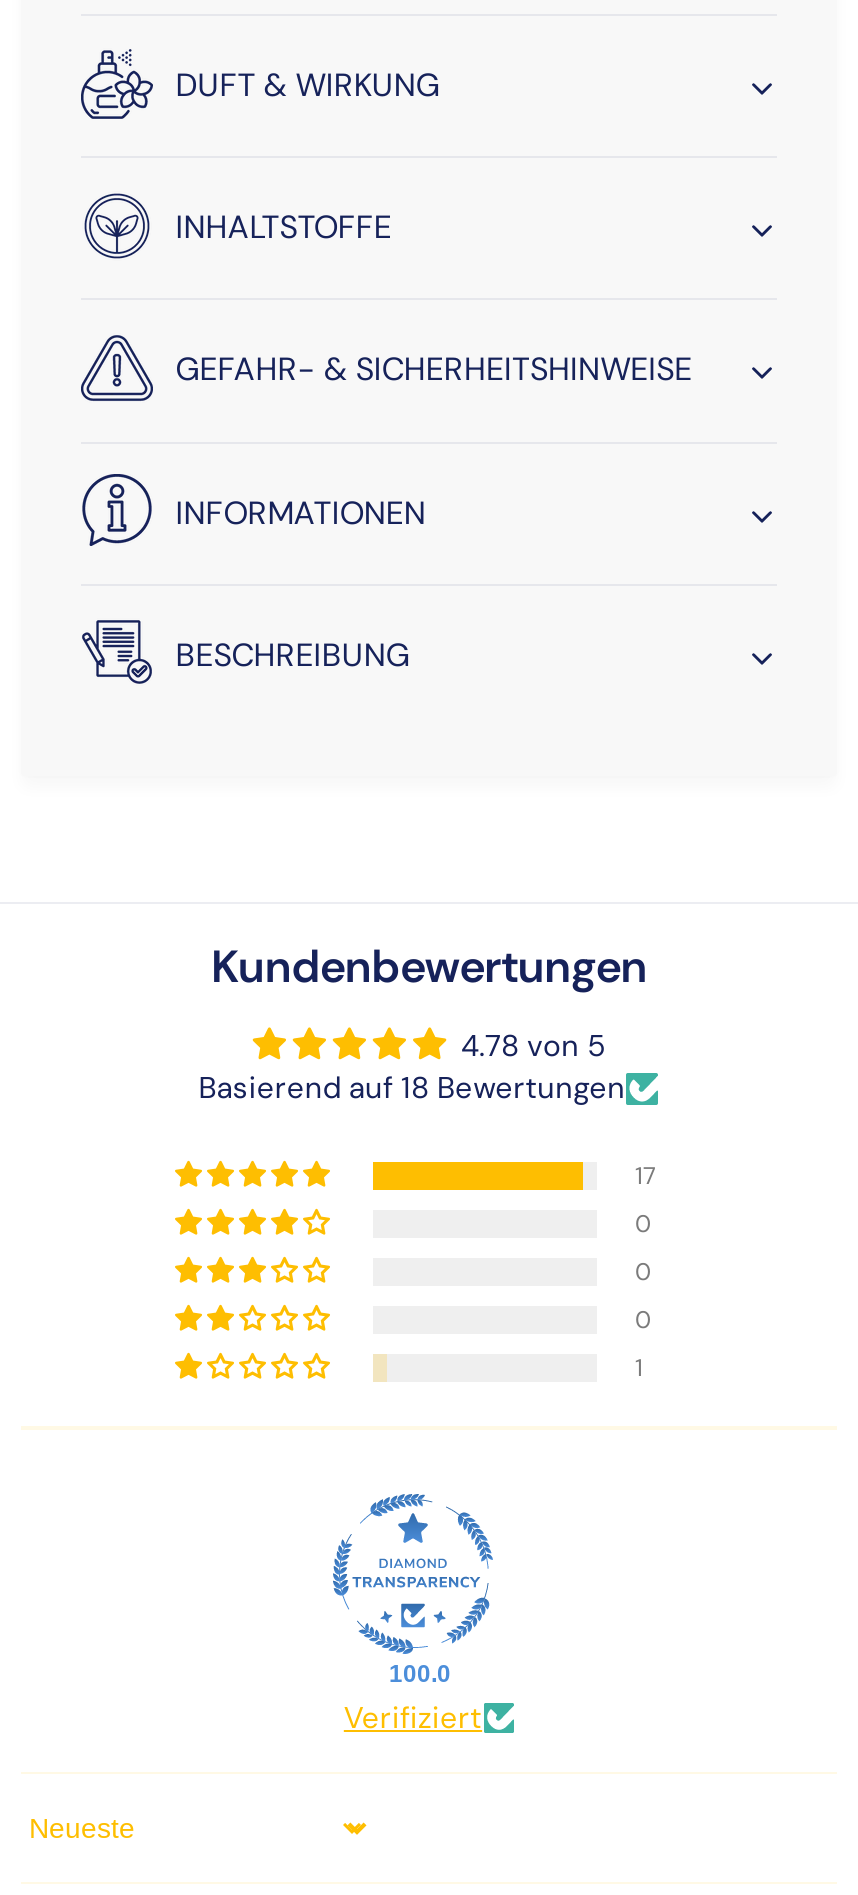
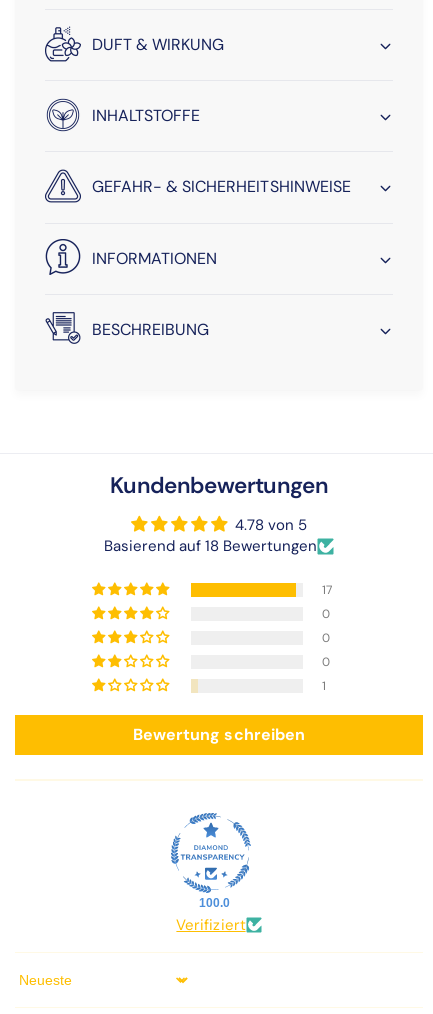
none -> [133,724,305,745] Bewertung schreiben

